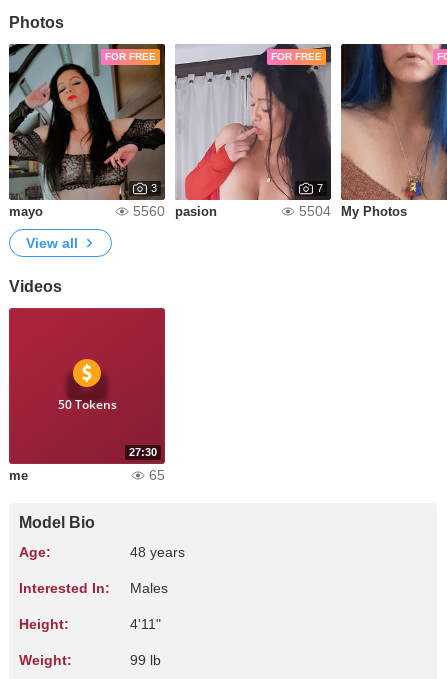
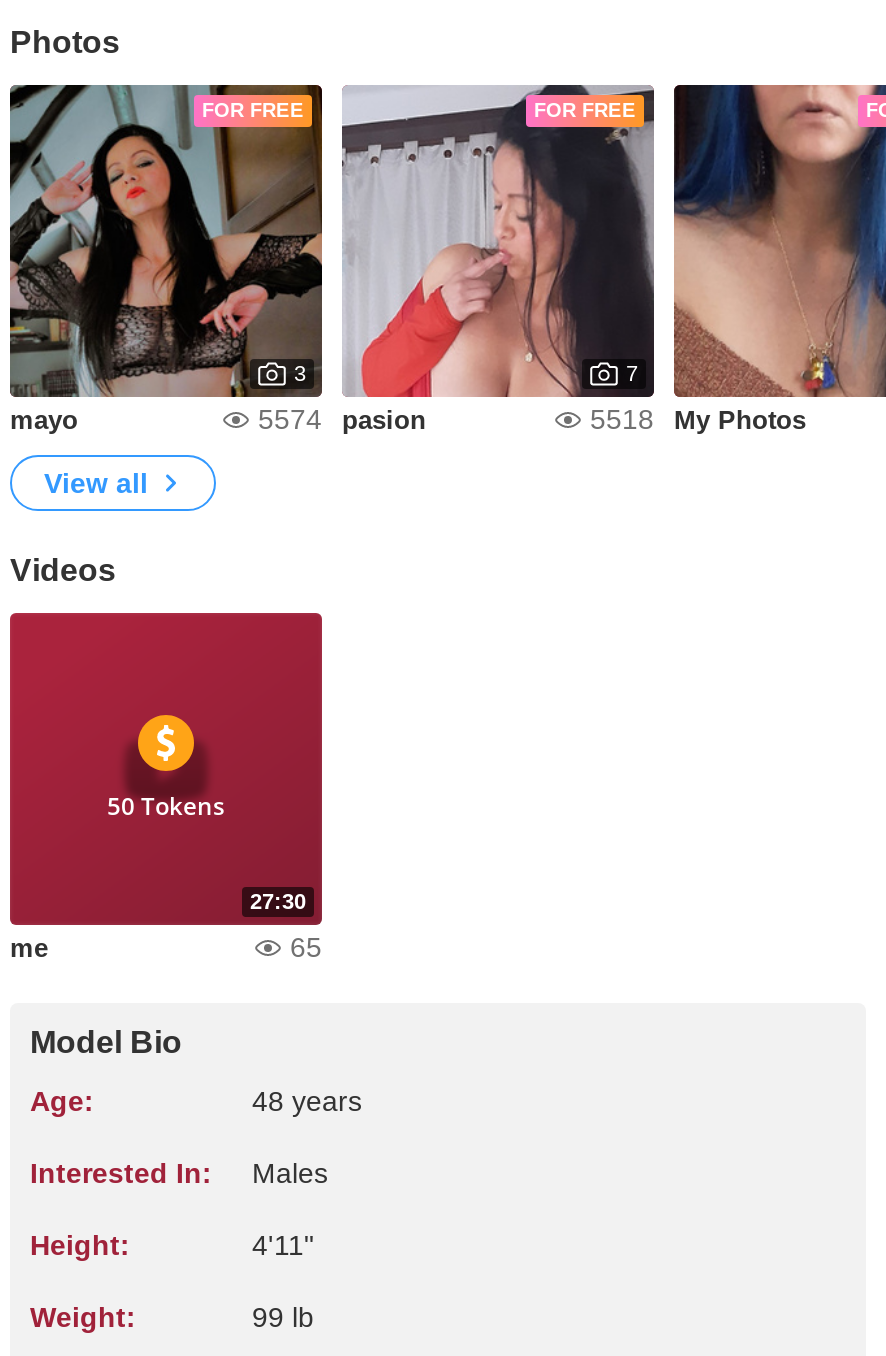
[133,203,217,219] 5560 pasion -> [258,403,426,435] 5574 pasion
[299,203,407,219] 5504 My Photos -> [590,403,806,435] 5518 My Photos

